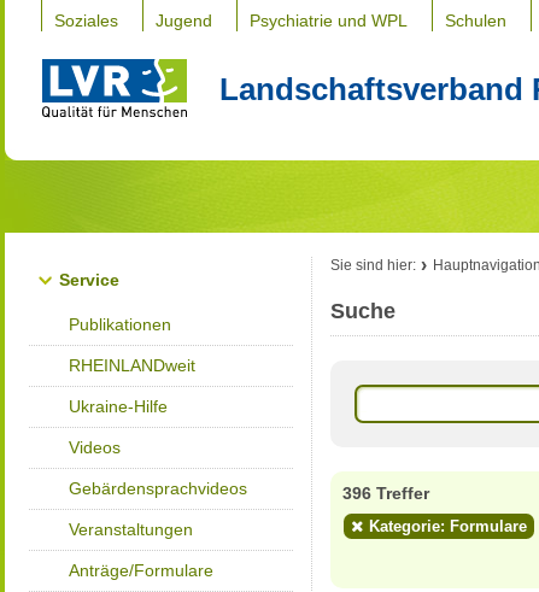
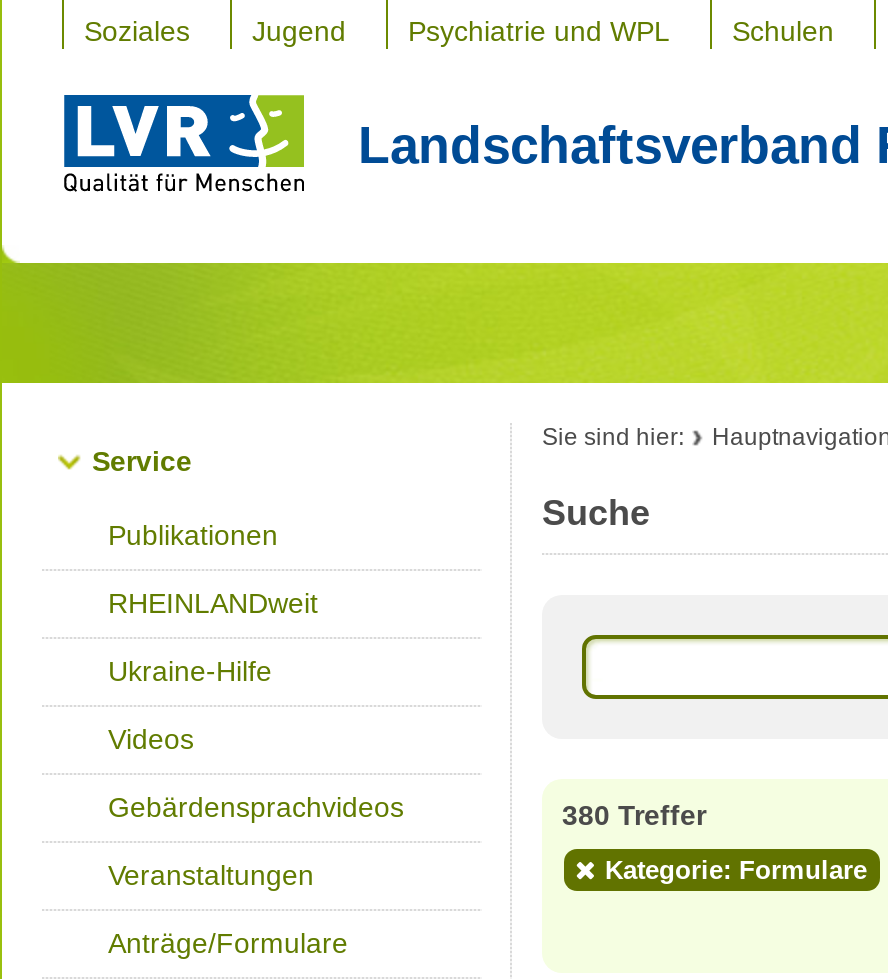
[342,483,429,503] 396 Treffer -> [562,799,706,831] 380 Treffer

